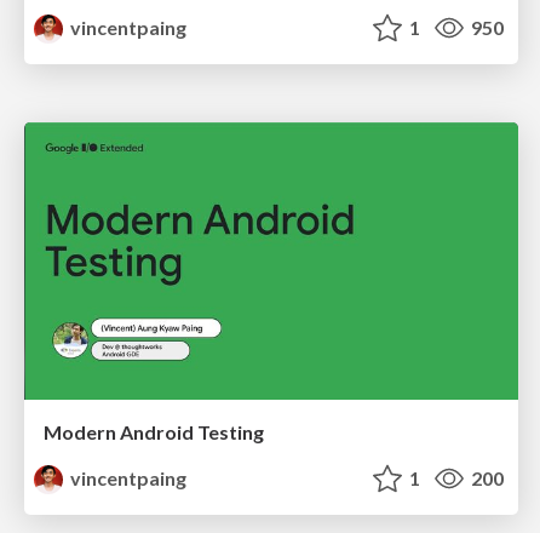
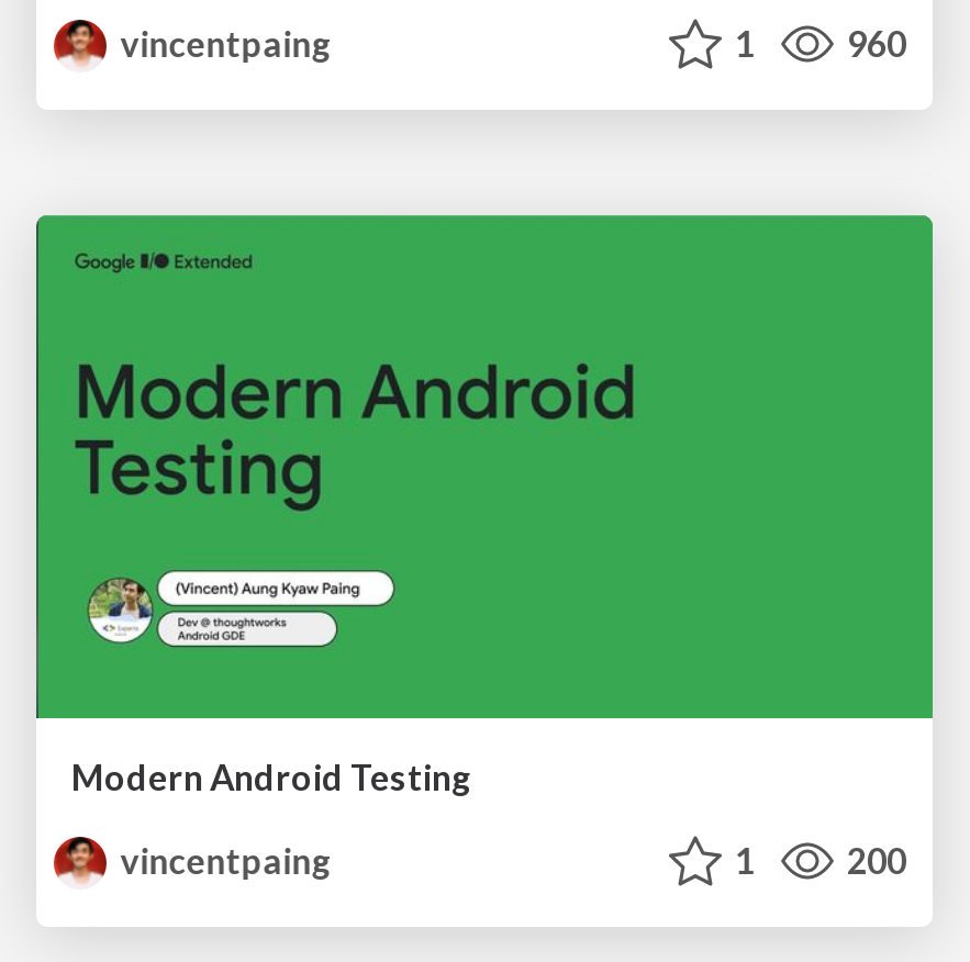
[467,16,504,39] 950 -> [840,22,906,63] 960

